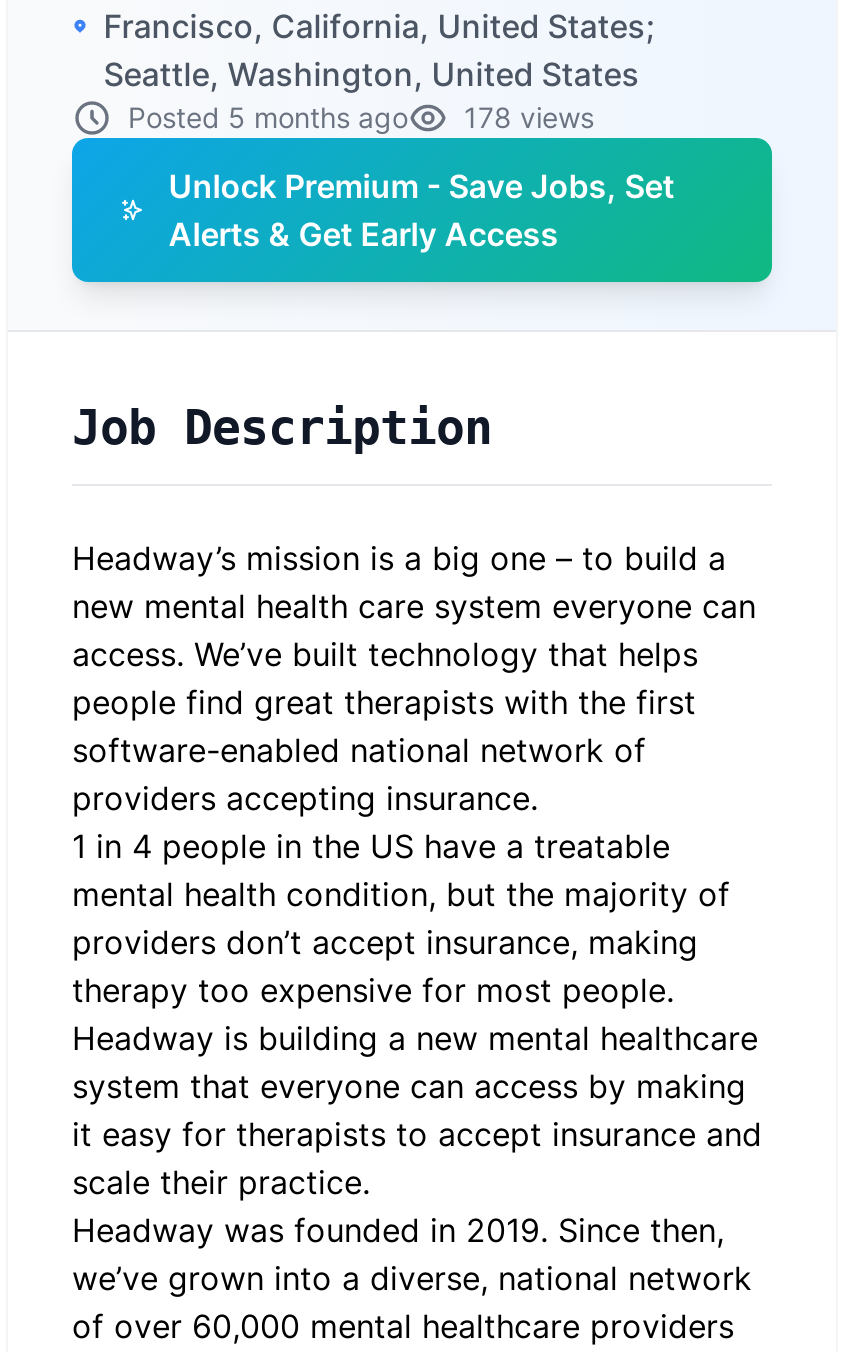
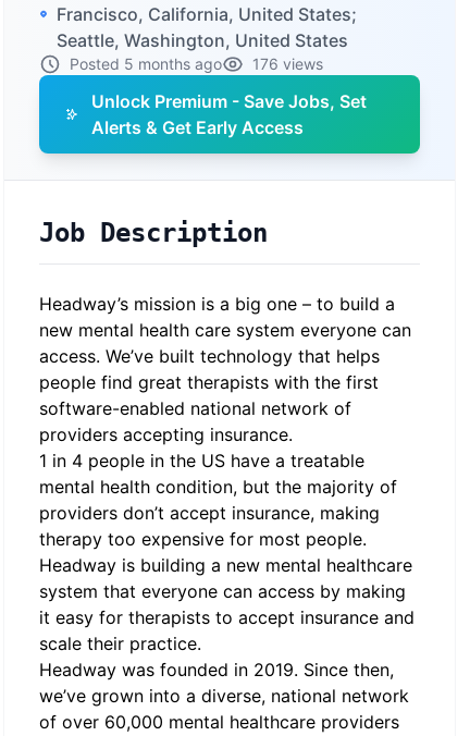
[128,100,594,134] Posted 5 months ago 178 views -> [70,54,323,73] Posted 5 months ago 176 views

